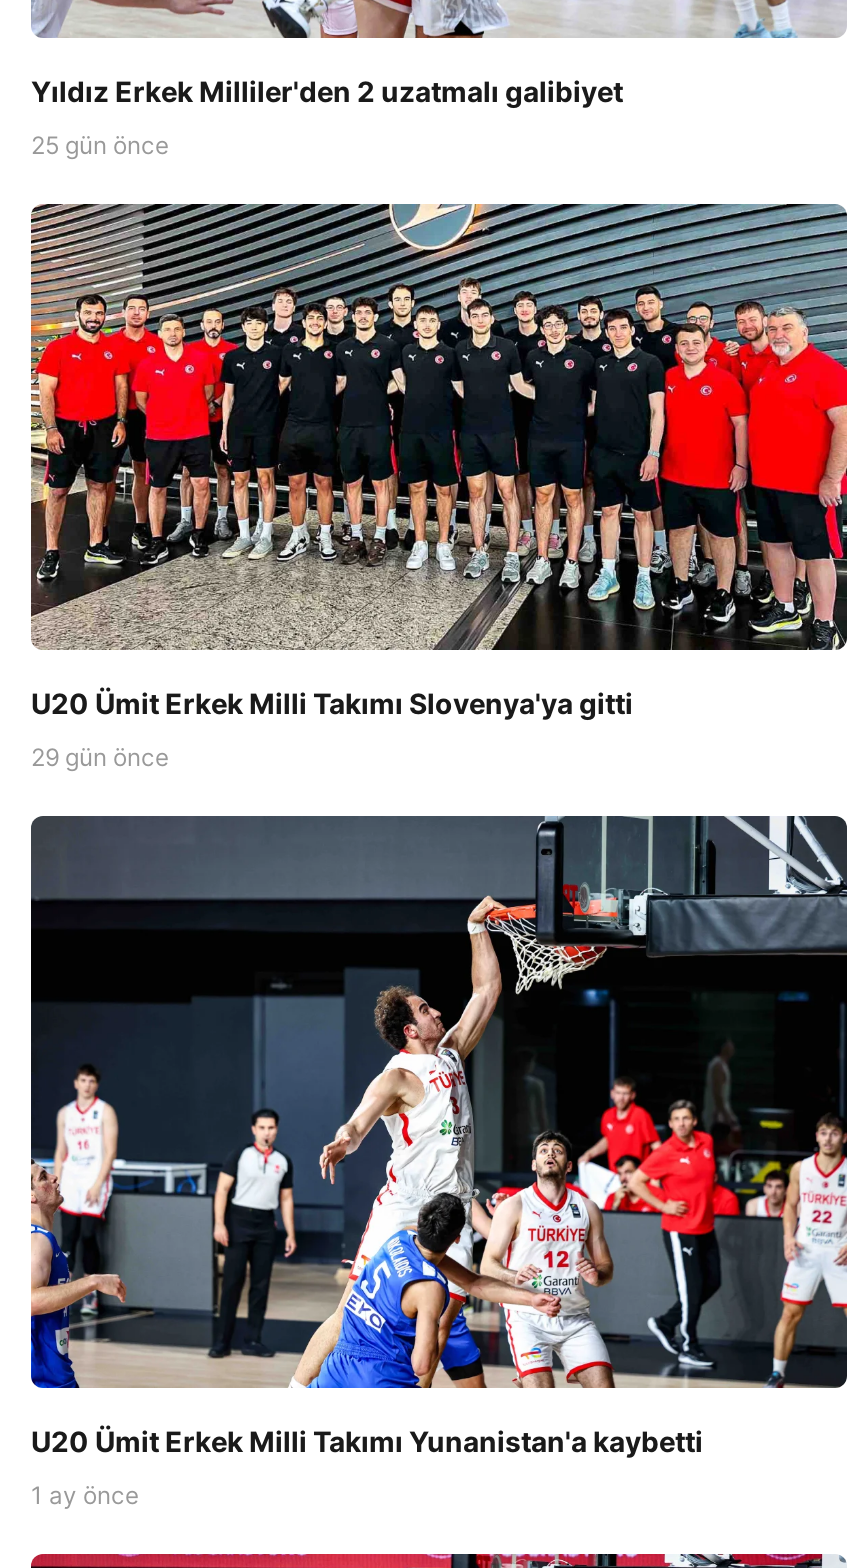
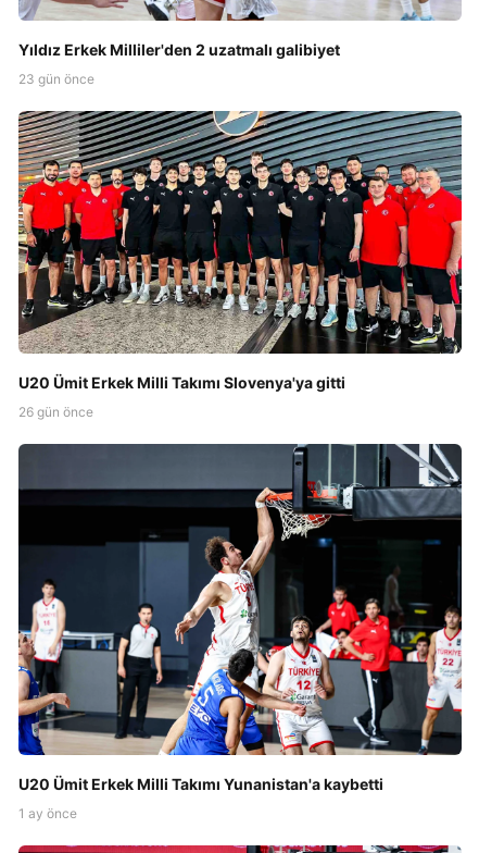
[31,130,169,160] 25 gün önce -> [18,71,94,87] 23 gün önce
[31,742,169,772] 29 gün önce -> [18,403,93,420] 26 gün önce

